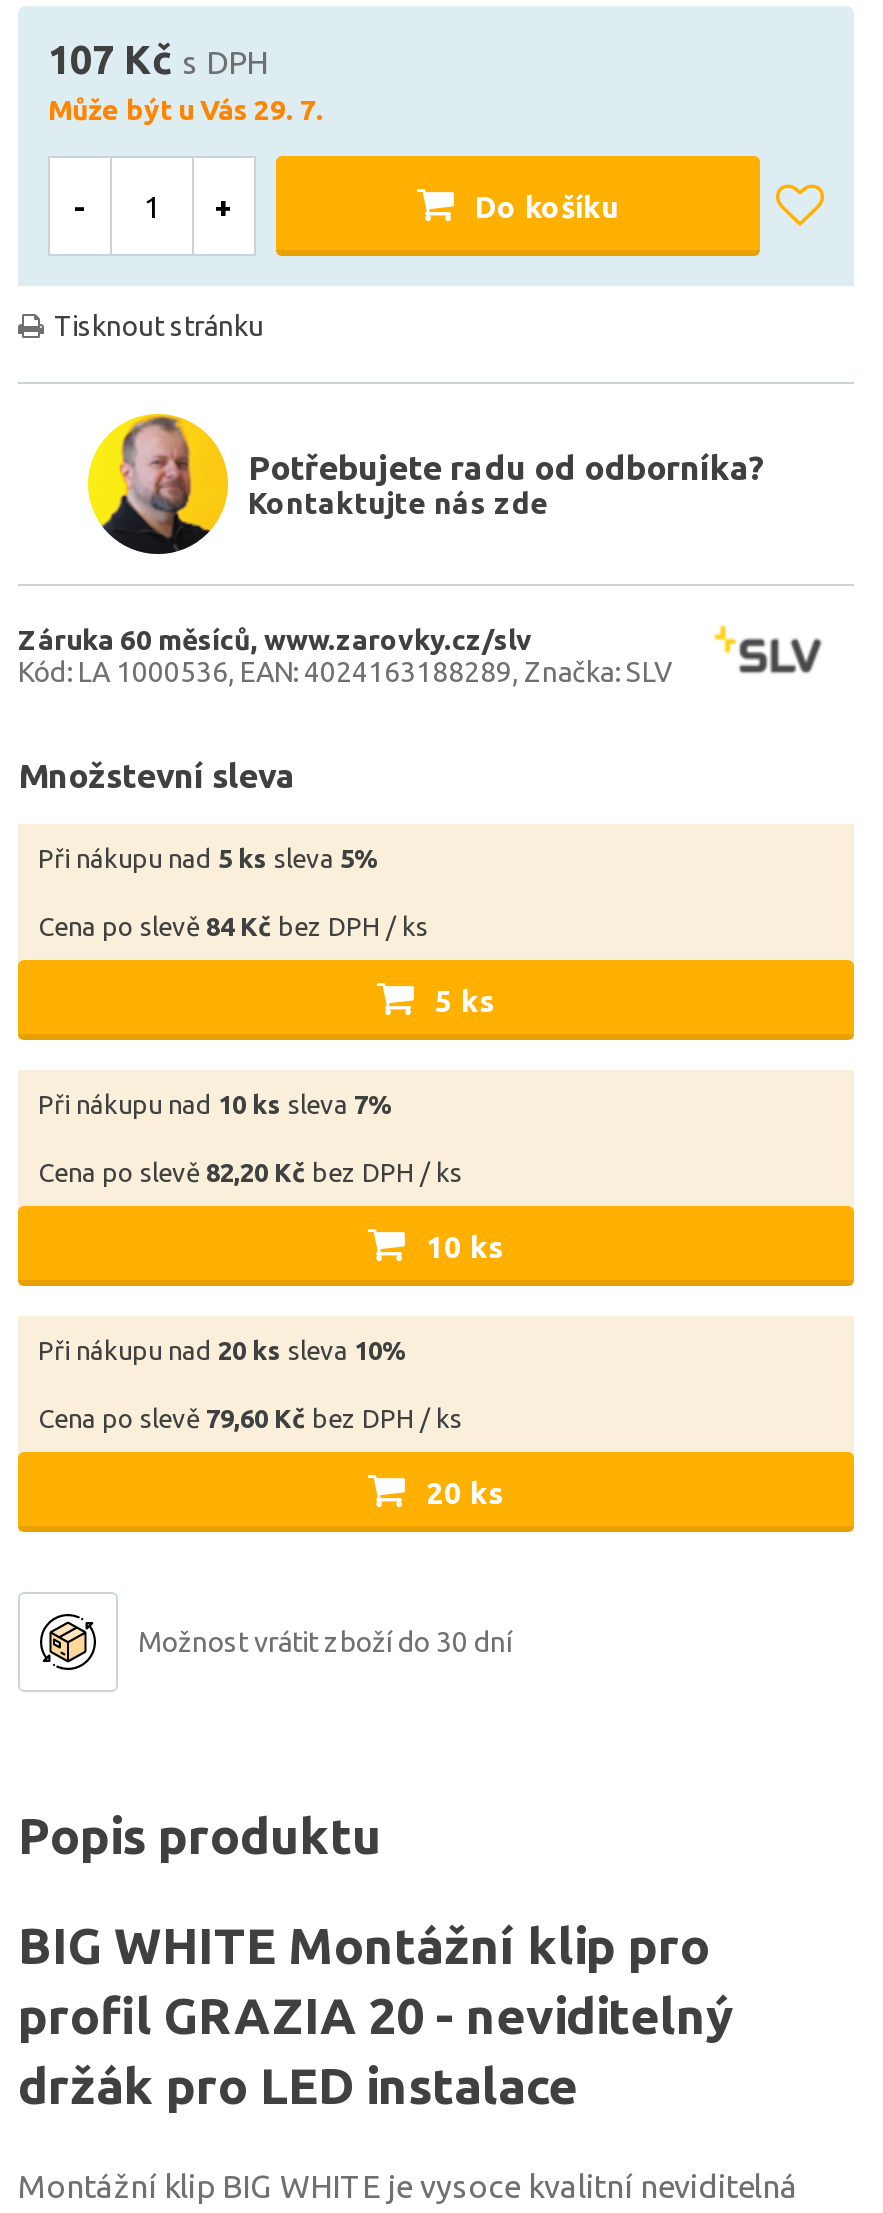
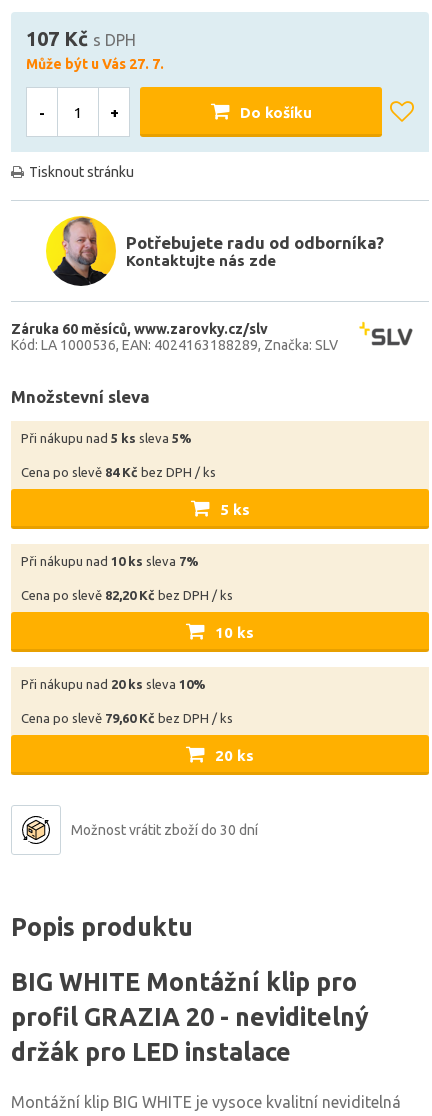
[48,94,324,126] Může být u Vás 29. 7. -> [26,56,164,72] Může být u Vás 27. 7.

